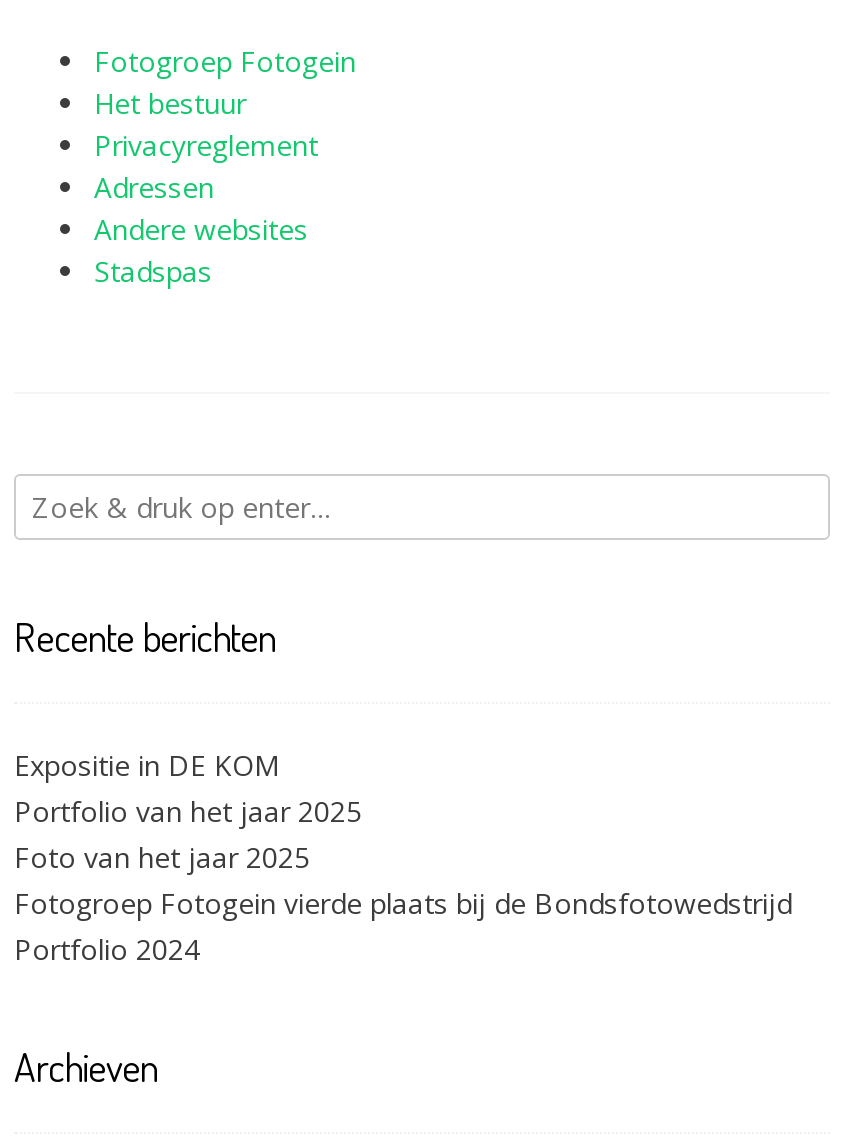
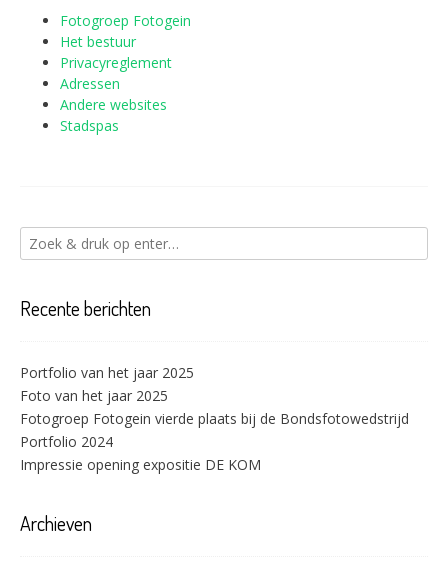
[14,745,280,783] Expositie in DE KOM -> none
moved [14,791,792,967] -> [20,362,409,450]: Portfolio van het jaar 2025 | Foto van het jaar 2025 | Fotogroep Fotogein vierde plaats bij de Bondsfotowedstrijd | Portfolio 2024
none -> [20,454,261,473] Impressie opening expositie DE KOM

